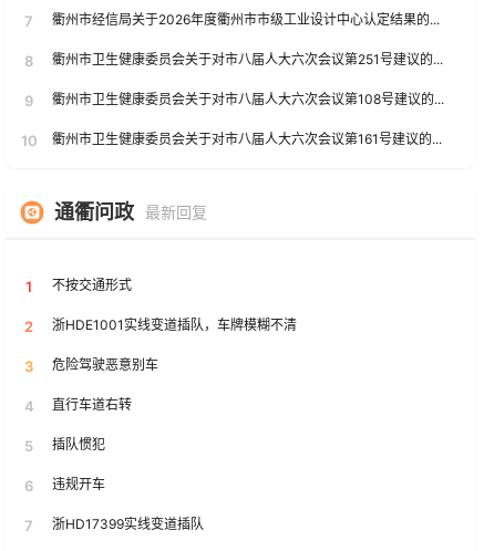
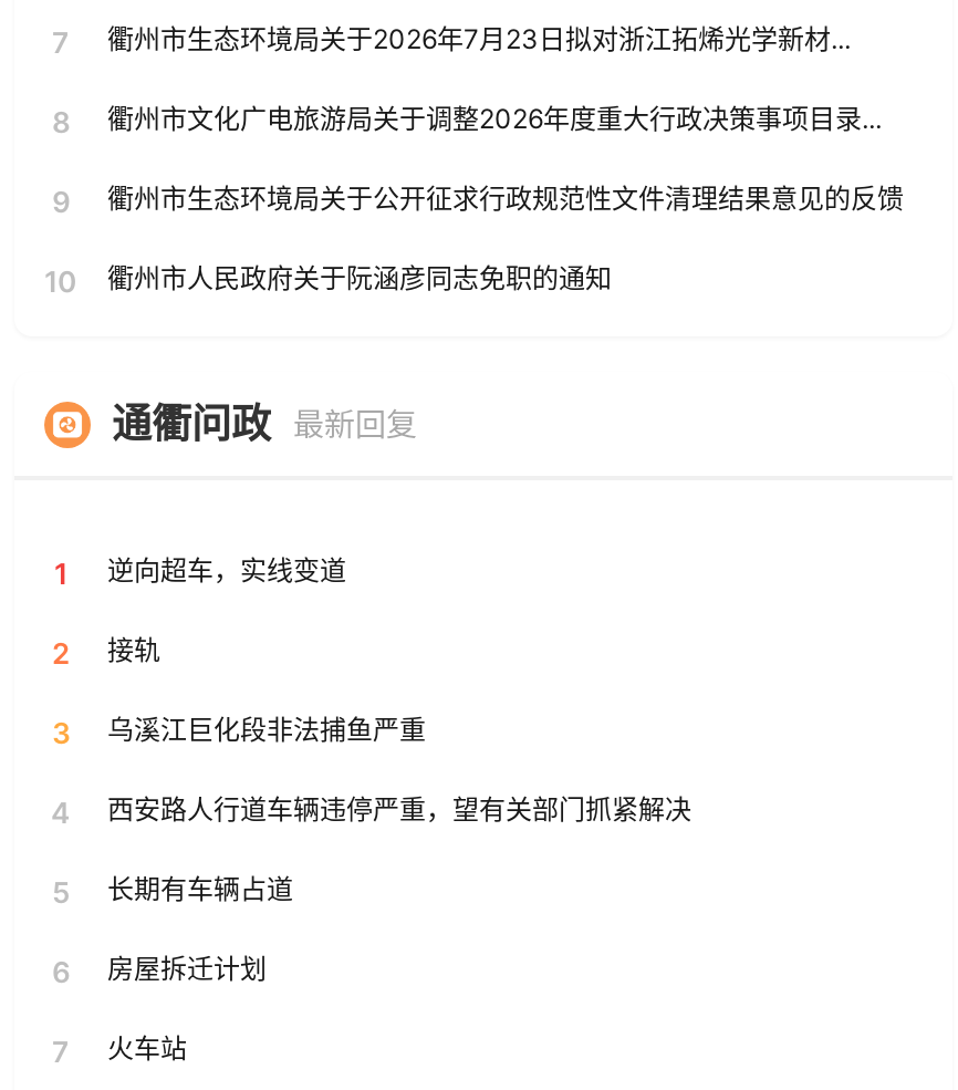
[52,11,440,28] 衢州市经信局关于2026年度衢州市市级工业设计中心认定结果的... -> [107,22,851,55] 衢州市生态环境局关于2026年7月23日拟对浙江拓烯光学新材...
[52,51,443,67] 衢州市卫生健康委员会关于对市八届人大六次会议第251号建议的... -> [107,102,882,135] 衢州市文化广电旅游局关于调整2026年度重大行政决策事项目录...
[52,91,444,107] 衢州市卫生健康委员会关于对市八届人大六次会议第108号建议的... -> [107,181,904,215] 衢州市生态环境局关于公开征求行政规范性文件清理结果意见的反馈
[52,131,442,147] 衢州市卫生健康委员会关于对市八届人大六次会议第161号建议的... -> [107,261,612,294] 衢州市人民政府关于阮涵彦同志免职的通知
[52,277,132,293] 不按交通形式 -> [107,553,346,586] 逆向超车，实线变道
[52,316,297,333] 浙HDE1001实线变道插队，车牌模糊不清 -> [107,633,160,666] 接轨
[52,356,158,373] 危险驾驶恶意别车 -> [107,713,426,746] 乌溪江巨化段非法捕鱼严重
[52,396,132,413] 直行车道右转 -> [107,792,691,826] 西安路人行道车辆违停严重，望有关部门抓紧解决
[52,436,105,453] 插队惯犯 -> [107,872,293,905] 长期有车辆占道
[52,476,105,492] 违规开车 -> [107,952,267,985] 房屋拆迁计划
[52,516,204,532] 浙HD17399实线变道插队 -> [107,1031,187,1065] 火车站

